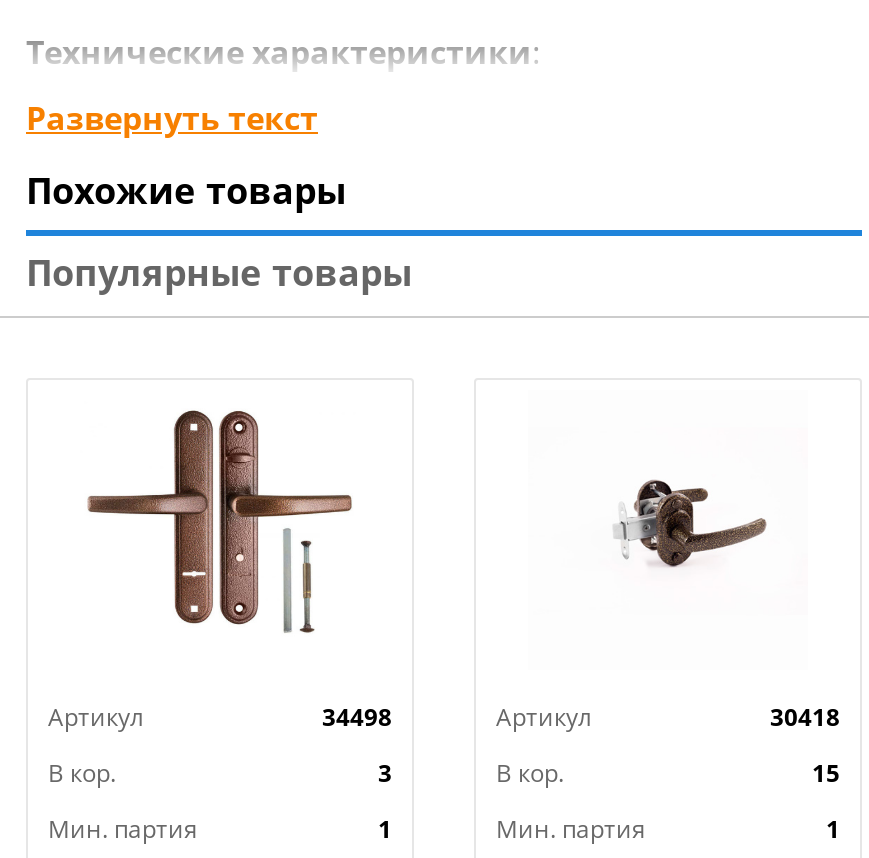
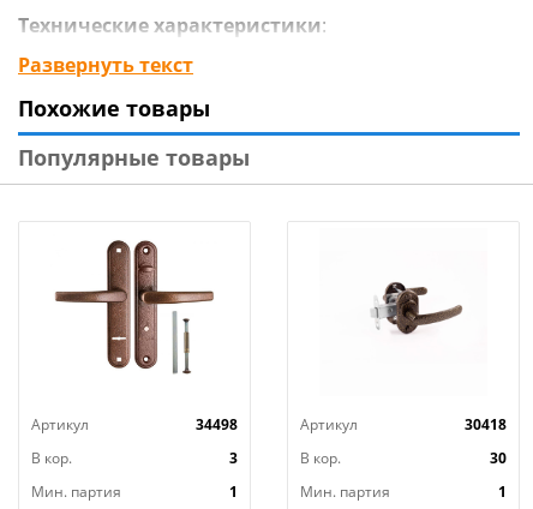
[812,756,840,790] 15 -> [490,448,507,468] 30

